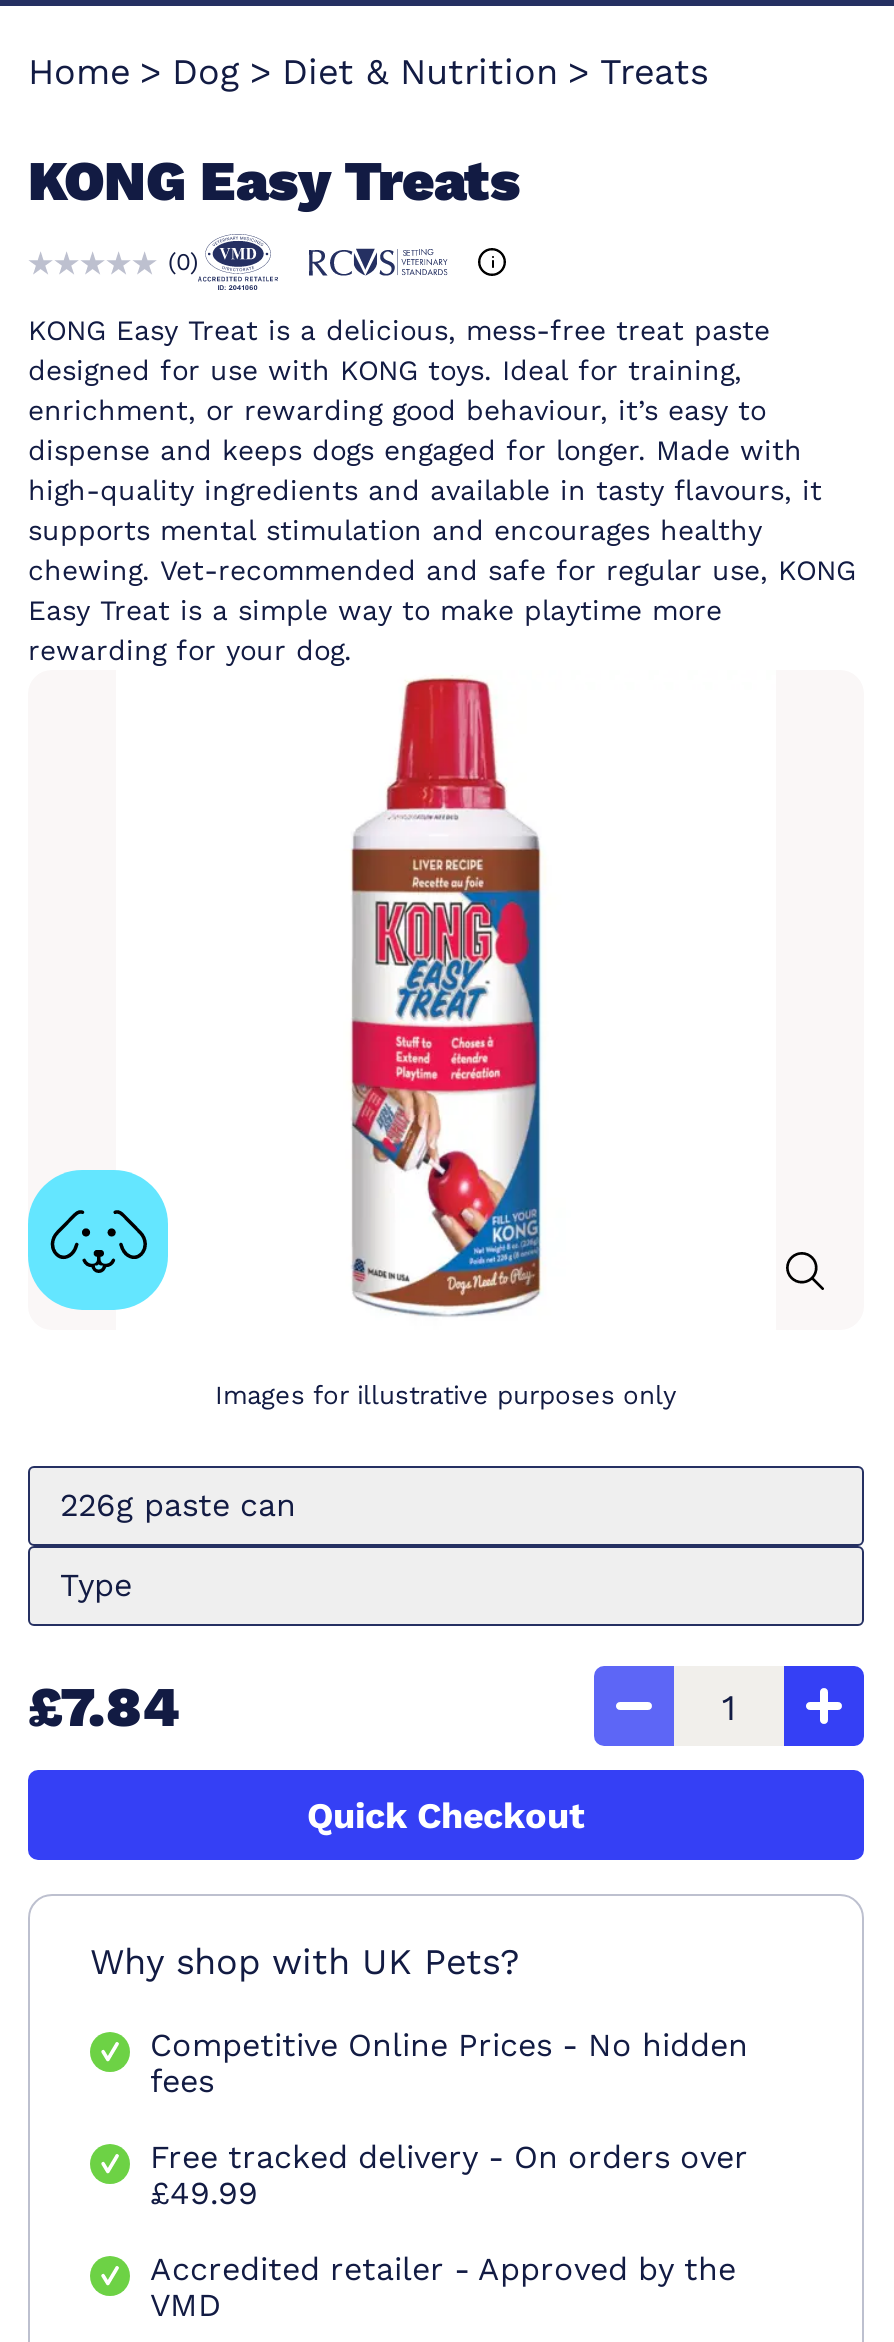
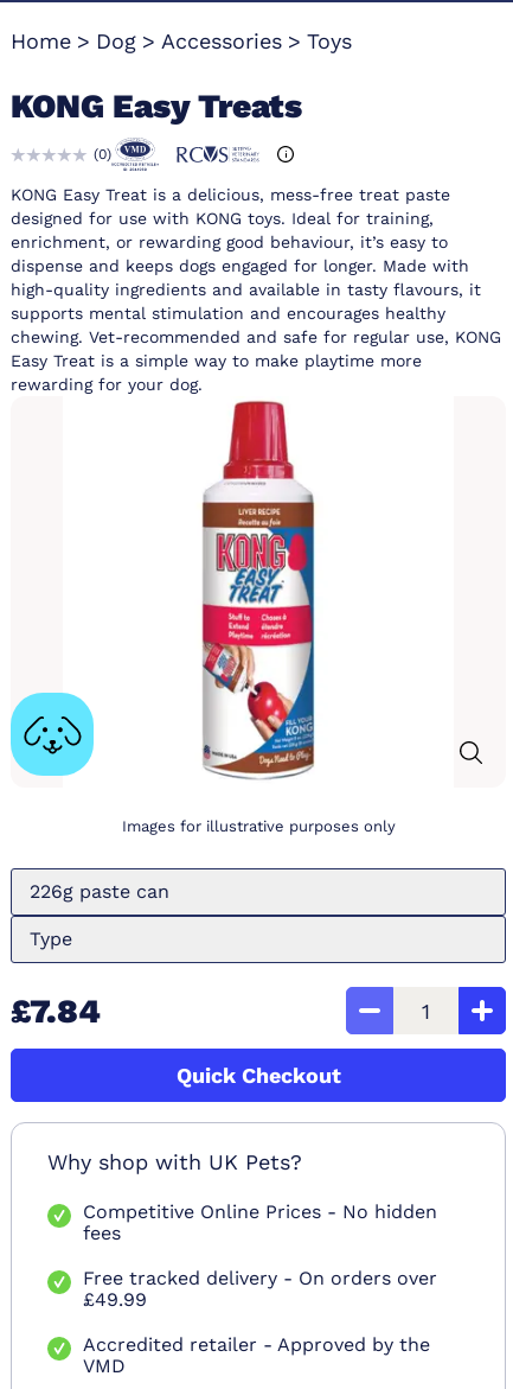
[282,50,708,92] Diet & Nutrition | Treats -> [161,28,352,53] Accessories | Toys

